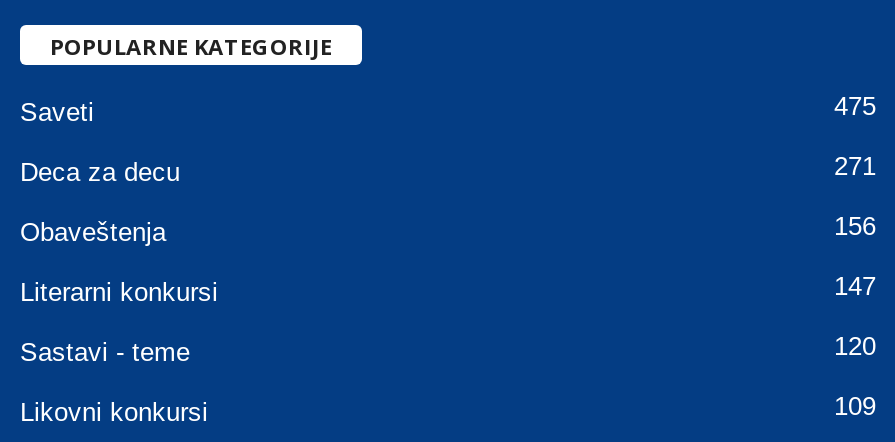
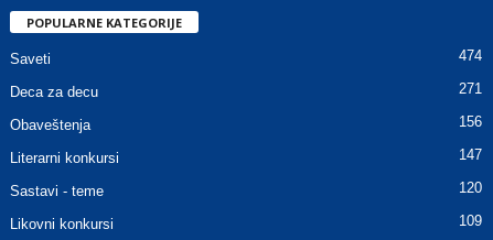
[834,91,876,121] 475 -> [459,47,482,63] 474

